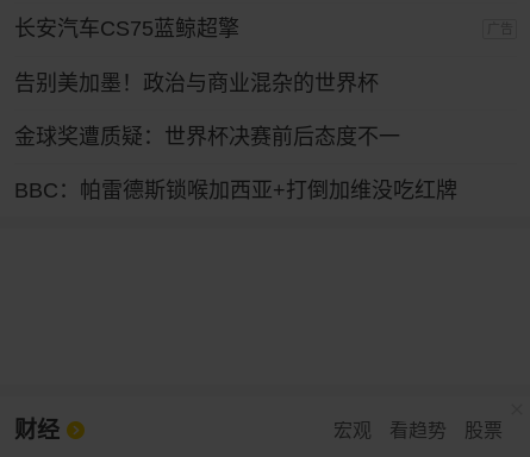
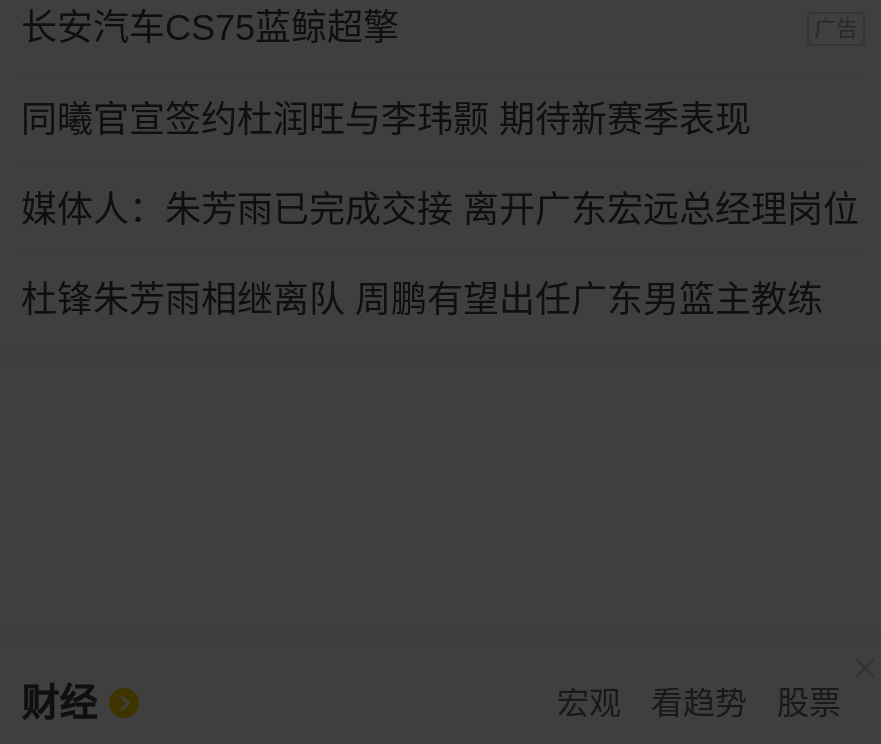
[14,71,379,95] 告别美加墨！政治与商业混杂的世界杯 -> [21,100,751,140] 同曦官宣签约杜润旺与李玮颢 期待新赛季表现
[14,125,400,149] 金球奖遭质疑：世界杯决赛前后态度不一 -> [21,190,859,230] 媒体人：朱芳雨已完成交接 离开广东宏远总经理岗位
[14,178,457,202] BBC：帕雷德斯锁喉加西亚+打倒加维没吃红牌 -> [21,280,823,320] 杜锋朱芳雨相继离队 周鹏有望出任广东男篮主教练

